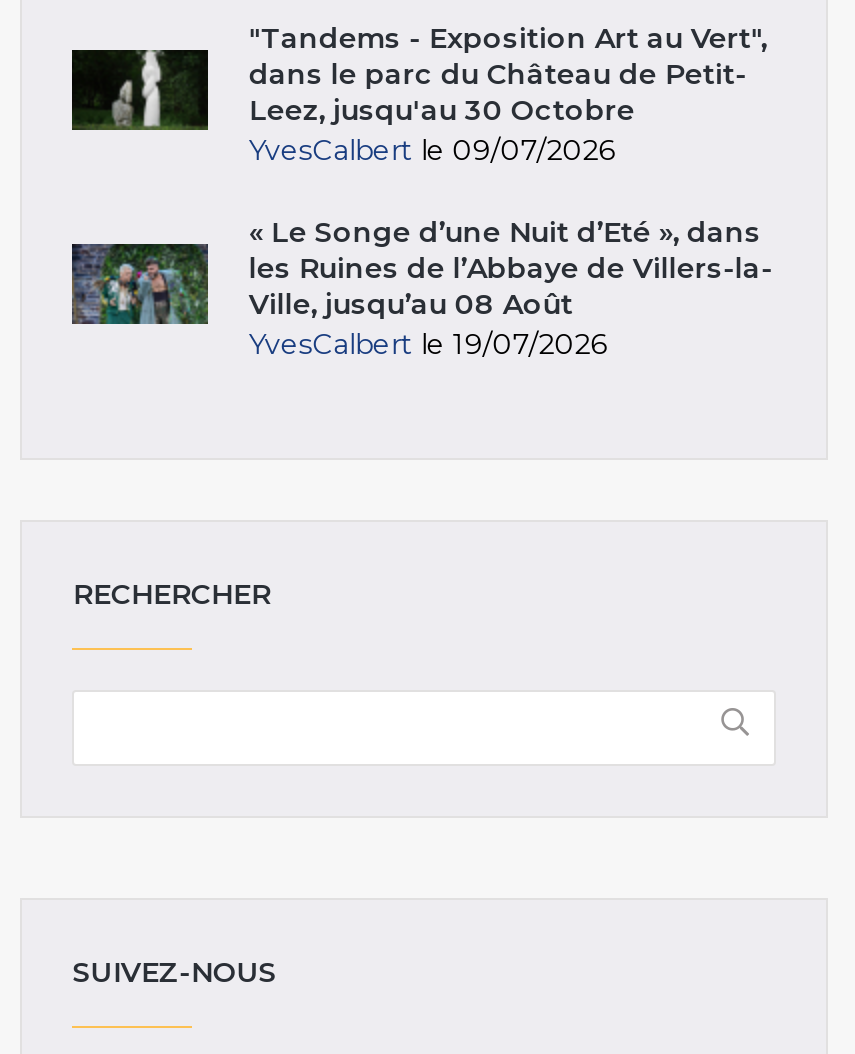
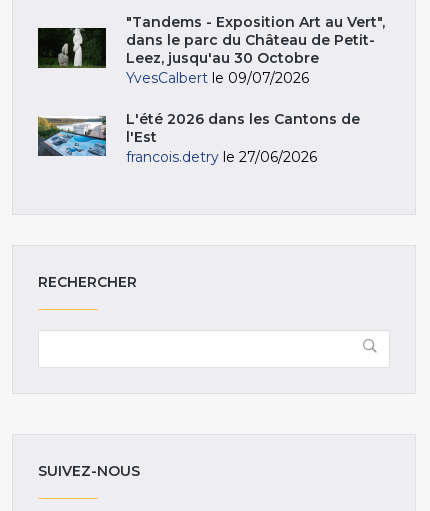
[72,213,773,361] [image] | « Le Songe d’une Nuit d’Eté », dans | les Ruines de l’Abbaye de Villers-la- | Ville, jusqu’au 08 Août | YvesCalbert le 19/07/2026 -> [37,110,360,166] [image] | L'été 2026 dans les Cantons de | l'Est | francois.detry le 27/06/2026

